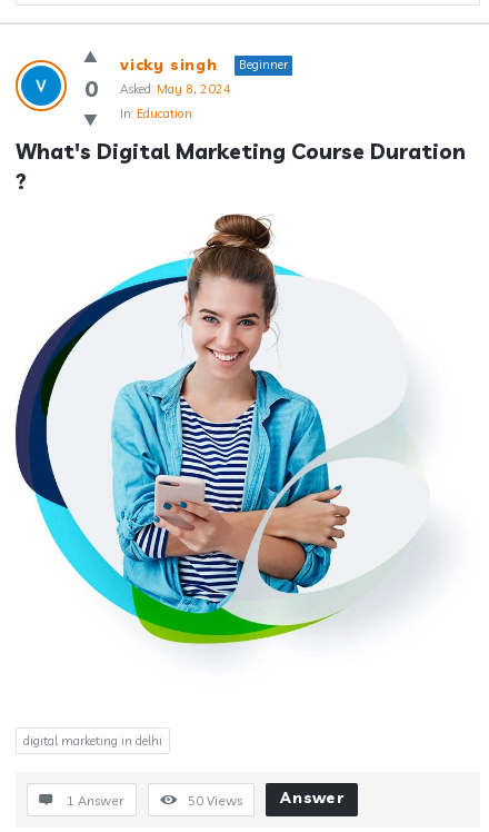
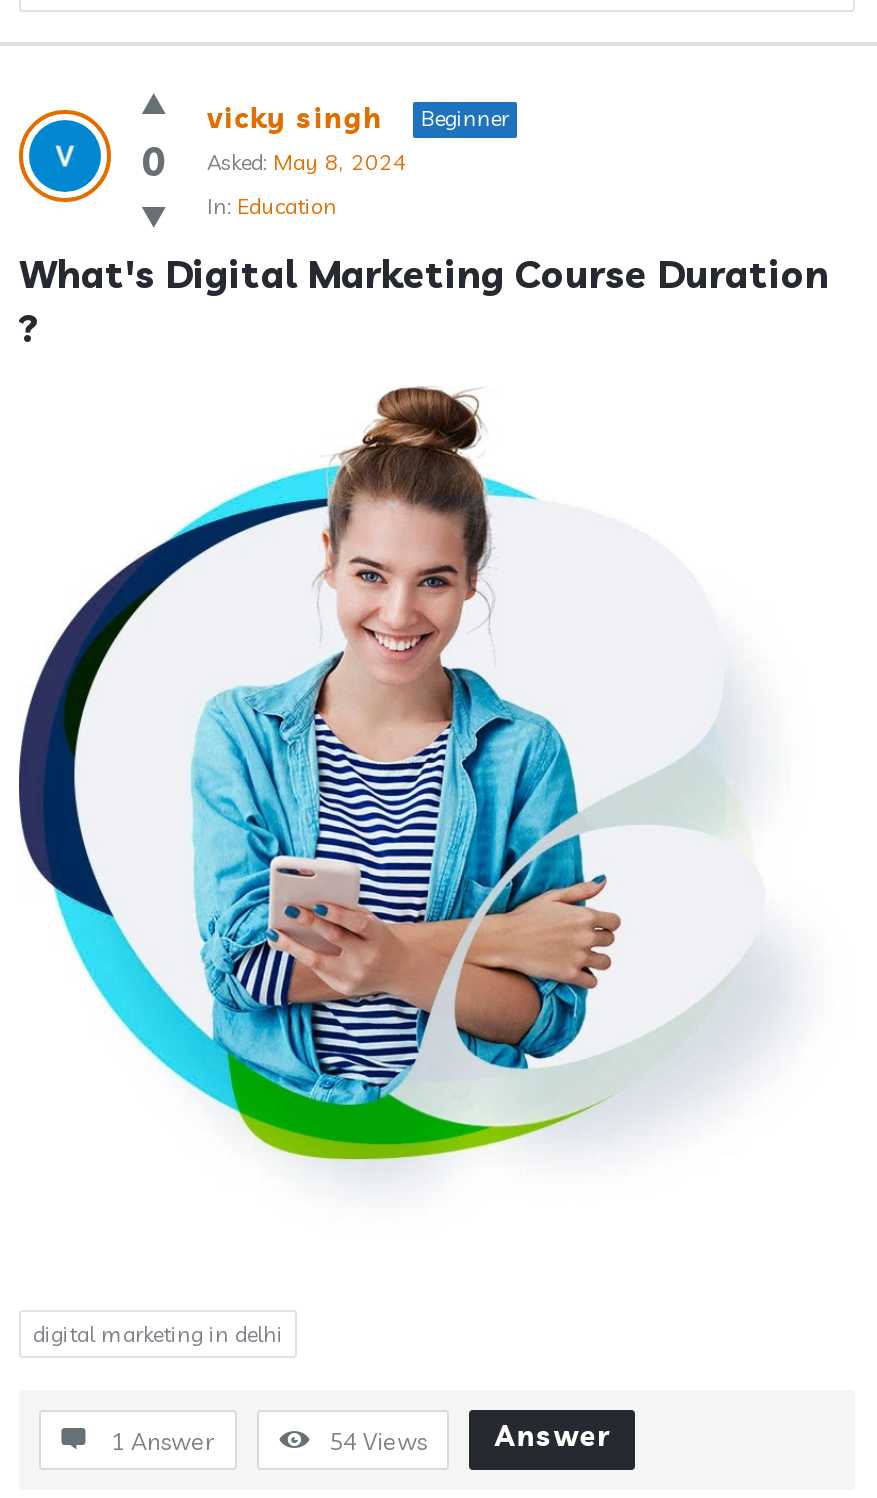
[188,792,242,809] 50 Views -> [329,1426,427,1456] 54 Views

